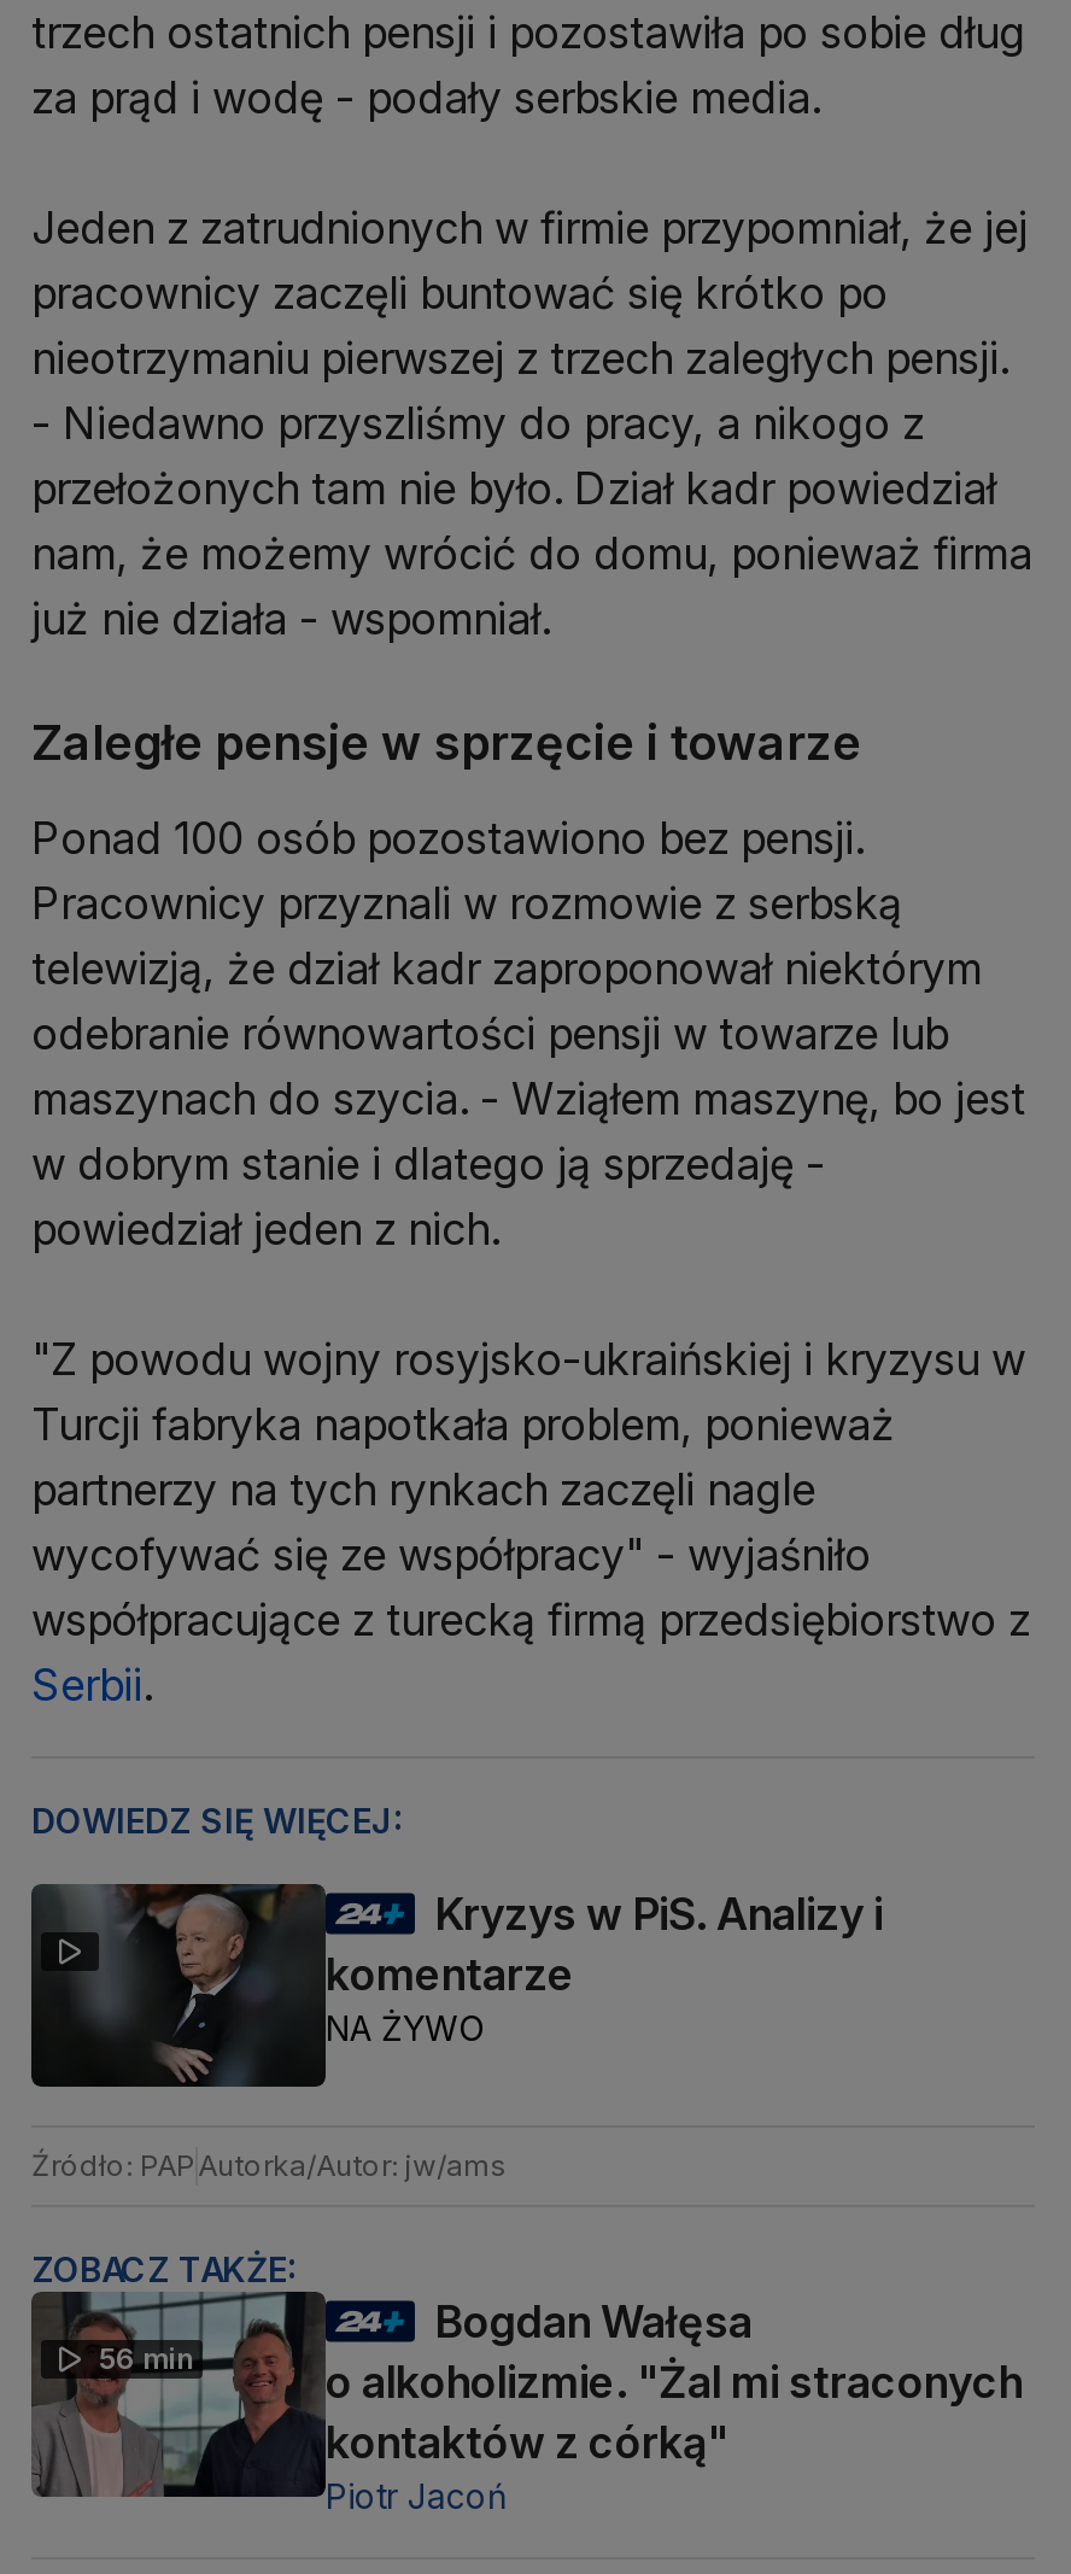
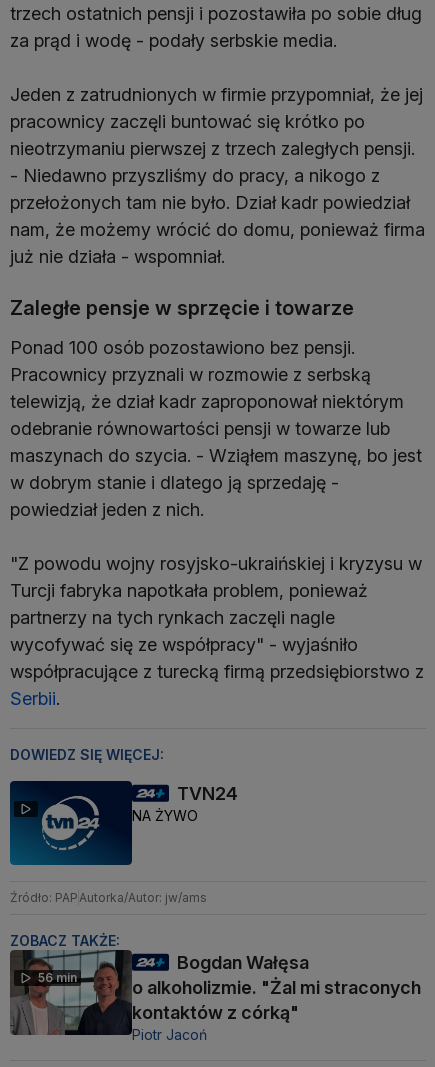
[29,1882,326,2089] [image] -> [9,780,133,866] [image]
[326,1889,883,2000] Kryzys w PiS. Analizy i | komentarze -> [177,783,238,804] TVN24
moved [326,2007,485,2048] -> [132,807,198,824]: NA ŻYWO

